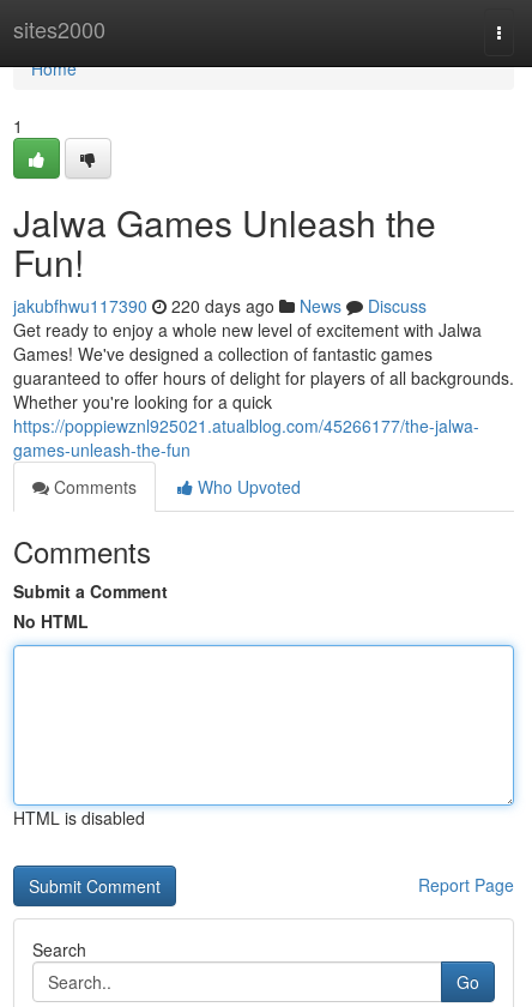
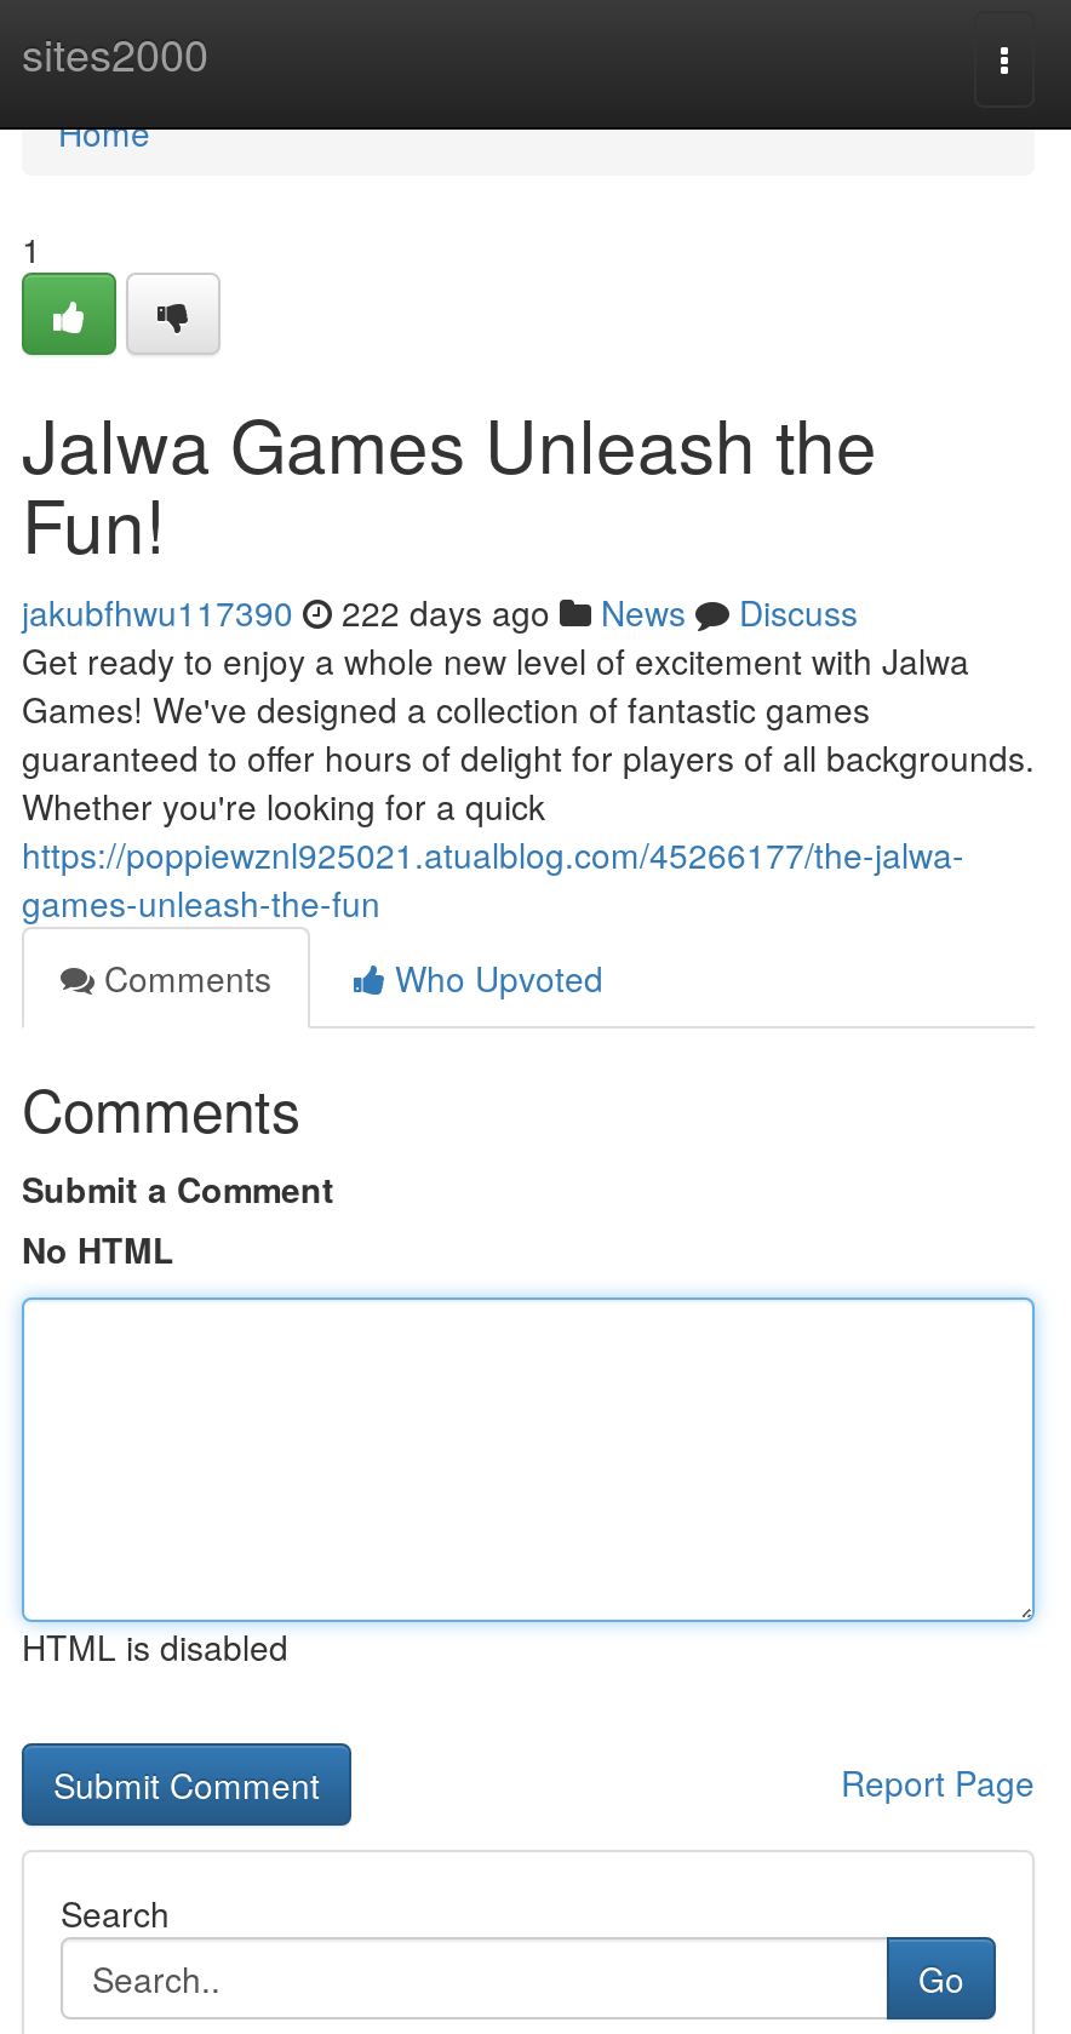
[13,294,427,318] jakubfhwu117390 220 days ago News Discuss -> [22,588,858,636] jakubfhwu117390 222 days ago News Discuss

